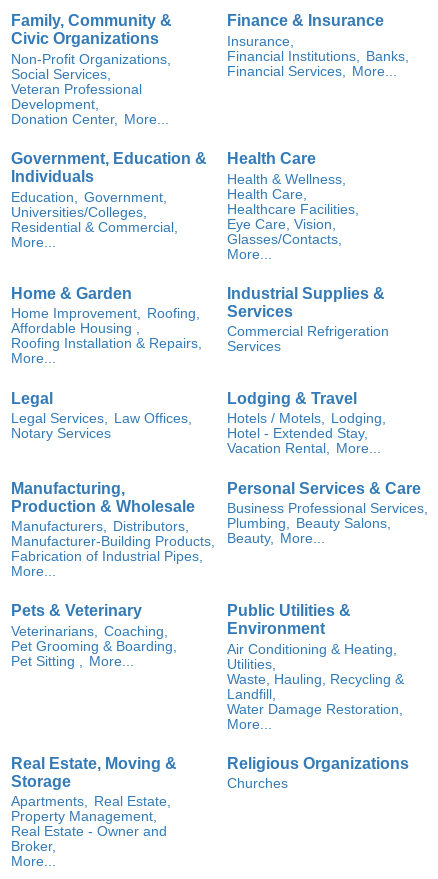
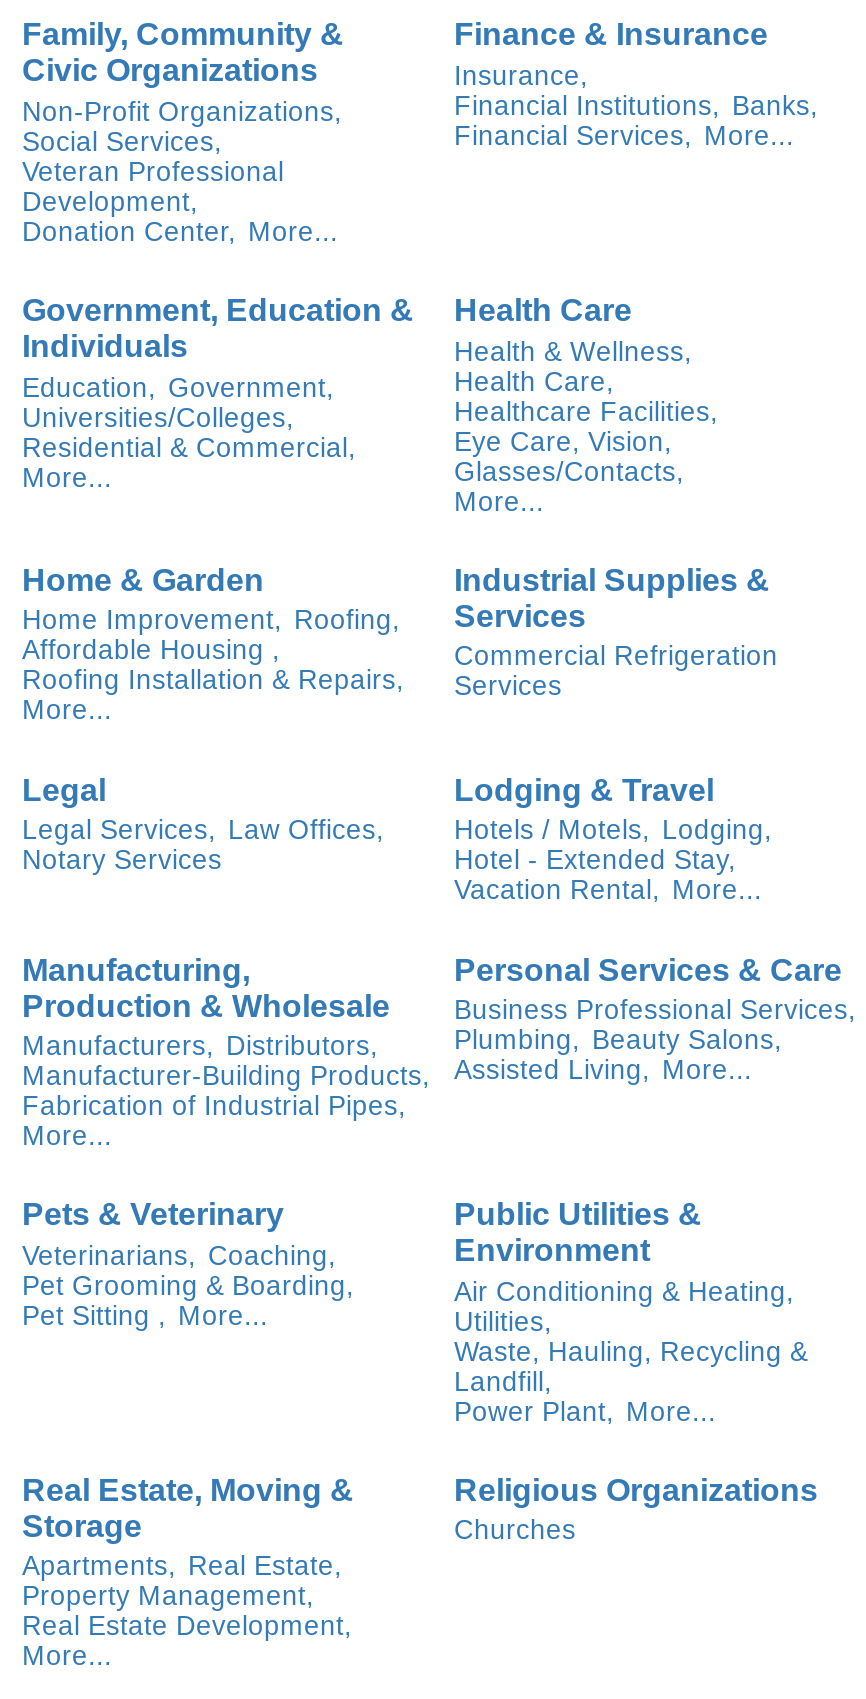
[227,531,325,546] Beauty, More... -> [454,1055,752,1085] Assisted Living, More...
[227,702,403,732] Water Damage Restoration, | More... -> [454,1396,716,1426] Power Plant, More...
[11,824,167,854] Real Estate - Owner and | Broker, -> [22,1612,352,1642] Real Estate Development,

